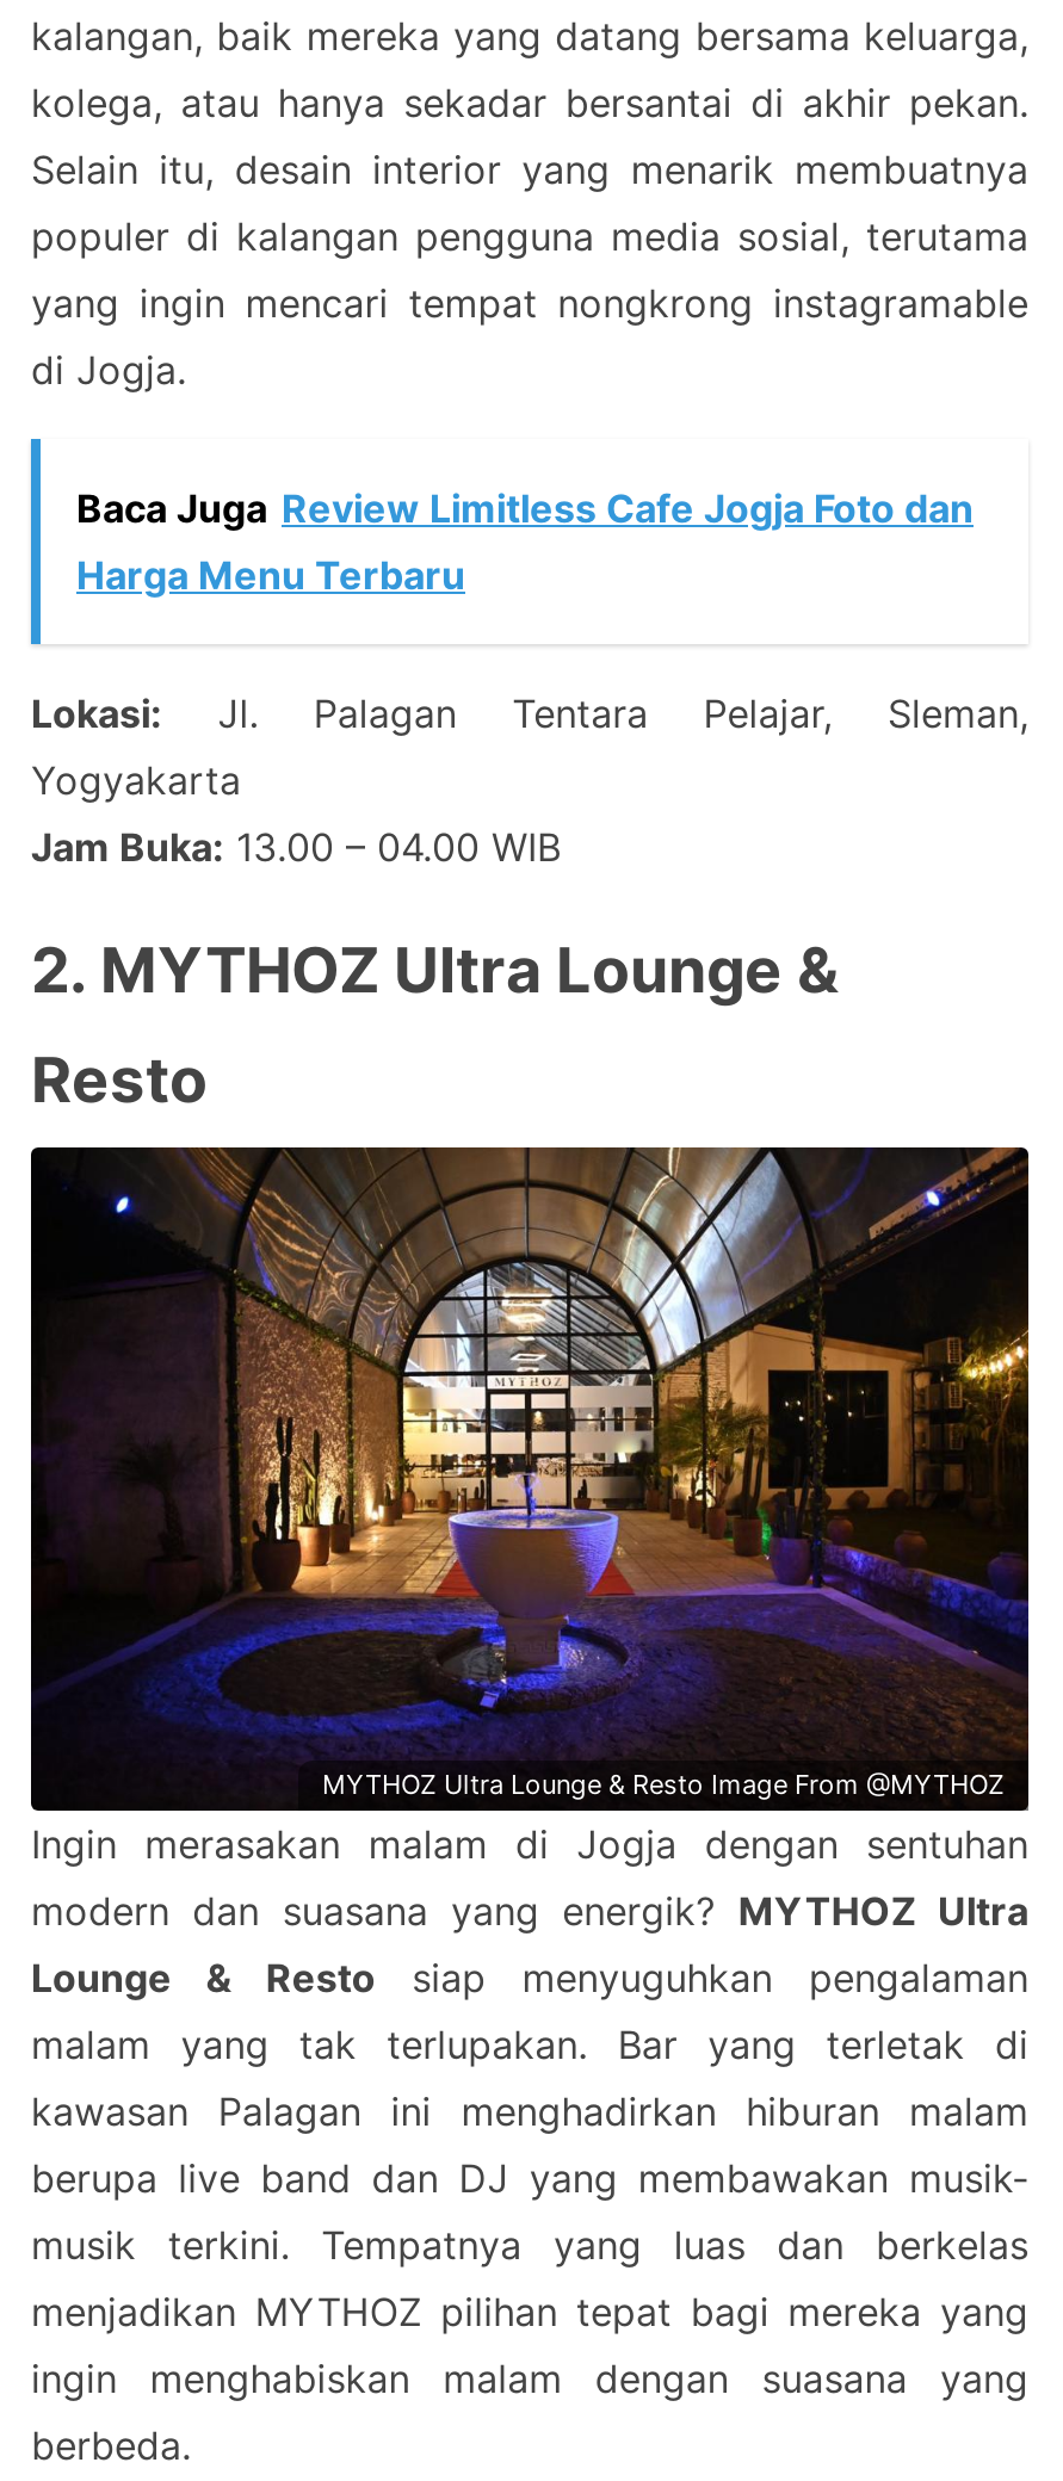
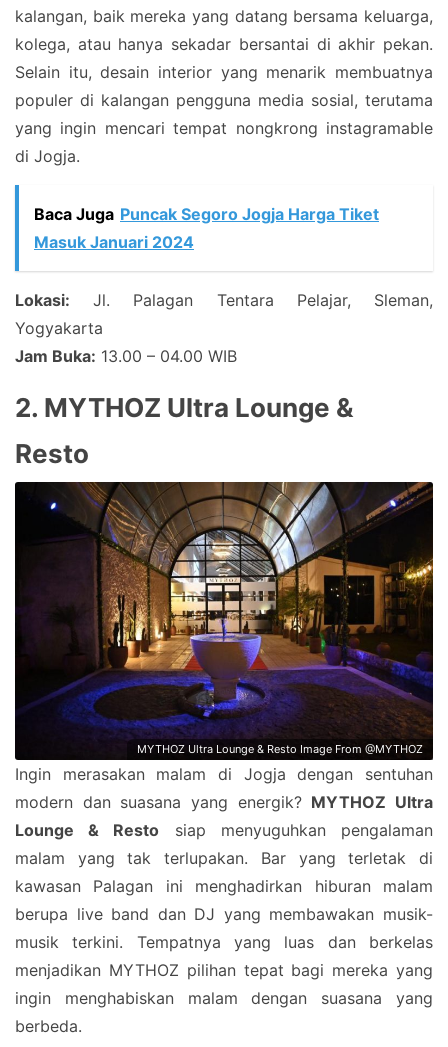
[76,483,974,598] Baca Juga Review Limitless Cafe Jogja Foto dan | Harga Menu Terbaru -> [34,203,379,251] Baca Juga Puncak Segoro Jogja Harga Tiket | Masuk Januari 2024

